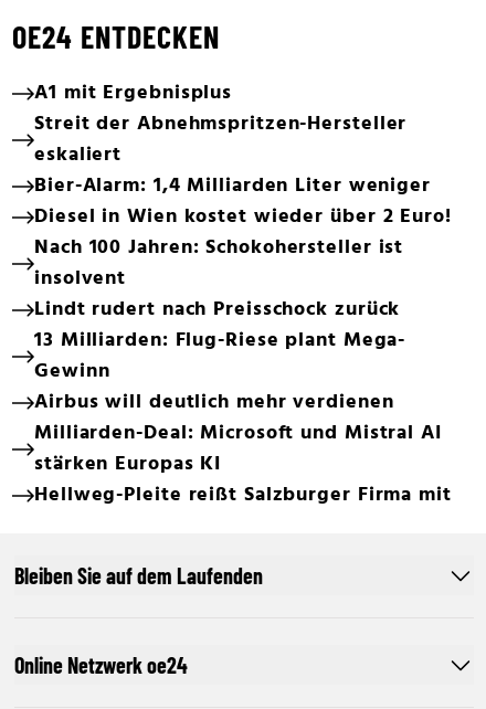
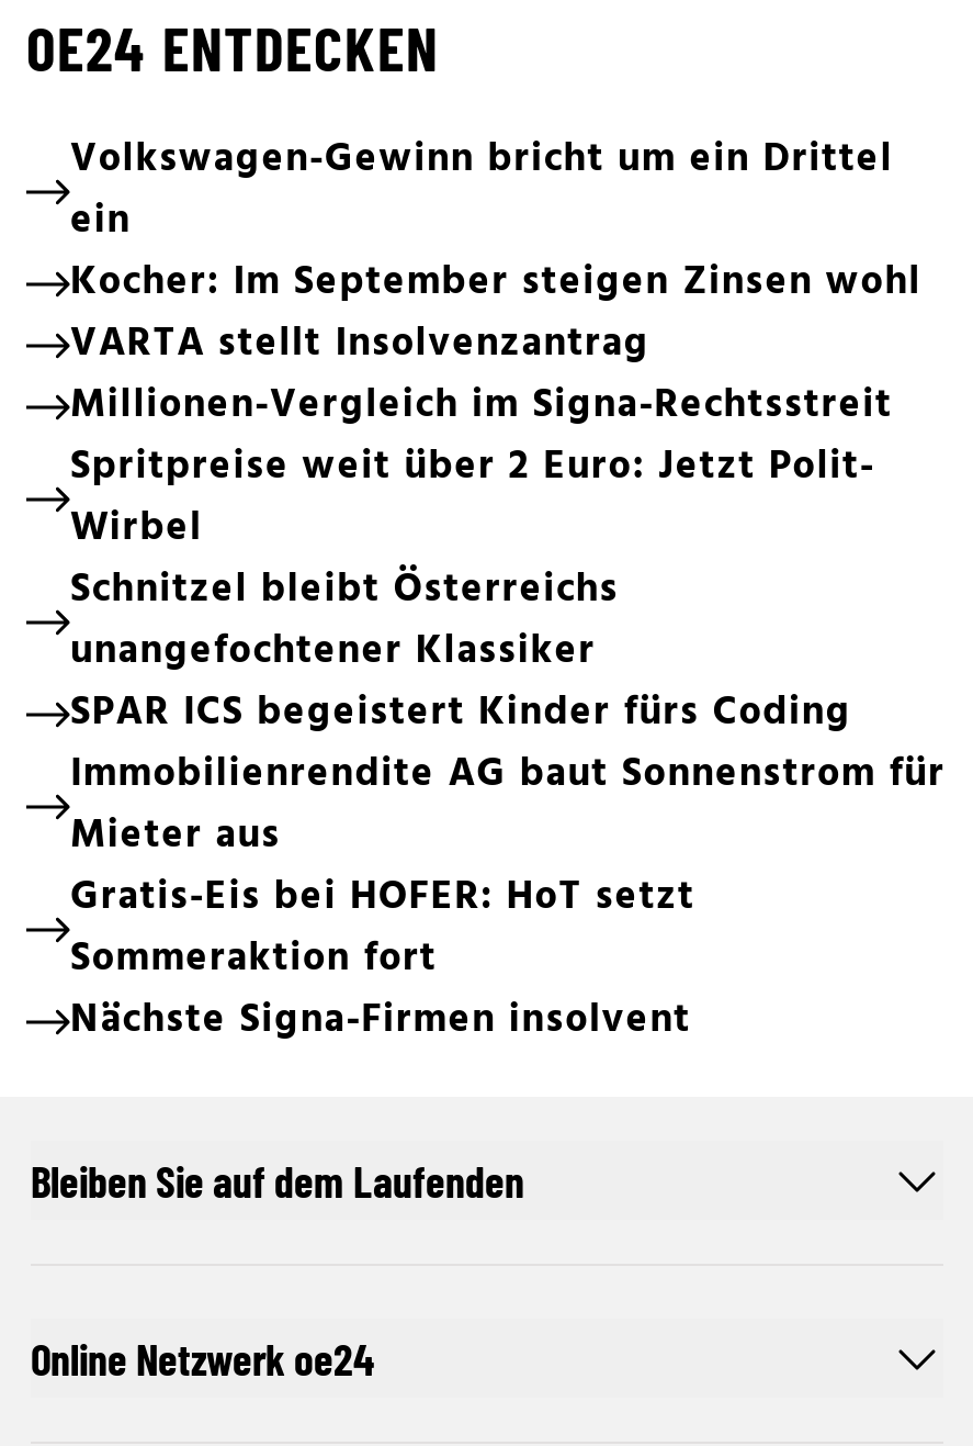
[34,78,452,512] A1 mit Ergebnisplus | Streit der Abnehmspritzen-Hersteller | eskaliert | Bier-Alarm: 1,4 Milliarden Liter weniger | Diesel in Wien kostet wieder über 2 Euro! | Nach 100 Jahren: Schokohersteller ist | insolvent | Lindt rudert nach Preisschock zurück | 13 Milliarden: Flug-Riese plant Mega- | Gewinn | Airbus will deutlich mehr verdienen | Milliarden-Deal: Microsoft und Mistral AI | stärken Europas KI | Hellweg-Pleite reißt Salzburger Firma mit -> [70,129,945,1053] Volkswagen-Gewinn bricht um ein Drittel | ein | Kocher: Im September steigen Zinsen wohl | VARTA stellt Insolvenzantrag | Millionen-Vergleich im Signa-Rechtsstreit | Spritpreise weit über 2 Euro: Jetzt Polit- | Wirbel | Schnitzel bleibt Österreichs | unangefochtener Klassiker | SPAR ICS begeistert Kinder fürs Coding | Immobilienrendite AG baut Sonnenstrom für | Mieter aus | Gratis-Eis bei HOFER: HoT setzt | Sommeraktion fort | Nächste Signa-Firmen insolvent

